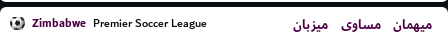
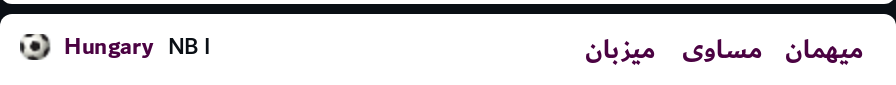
[32,13,207,34] Zimbabwe Premier Soccer League -> [64,26,210,68] Hungary NB I

